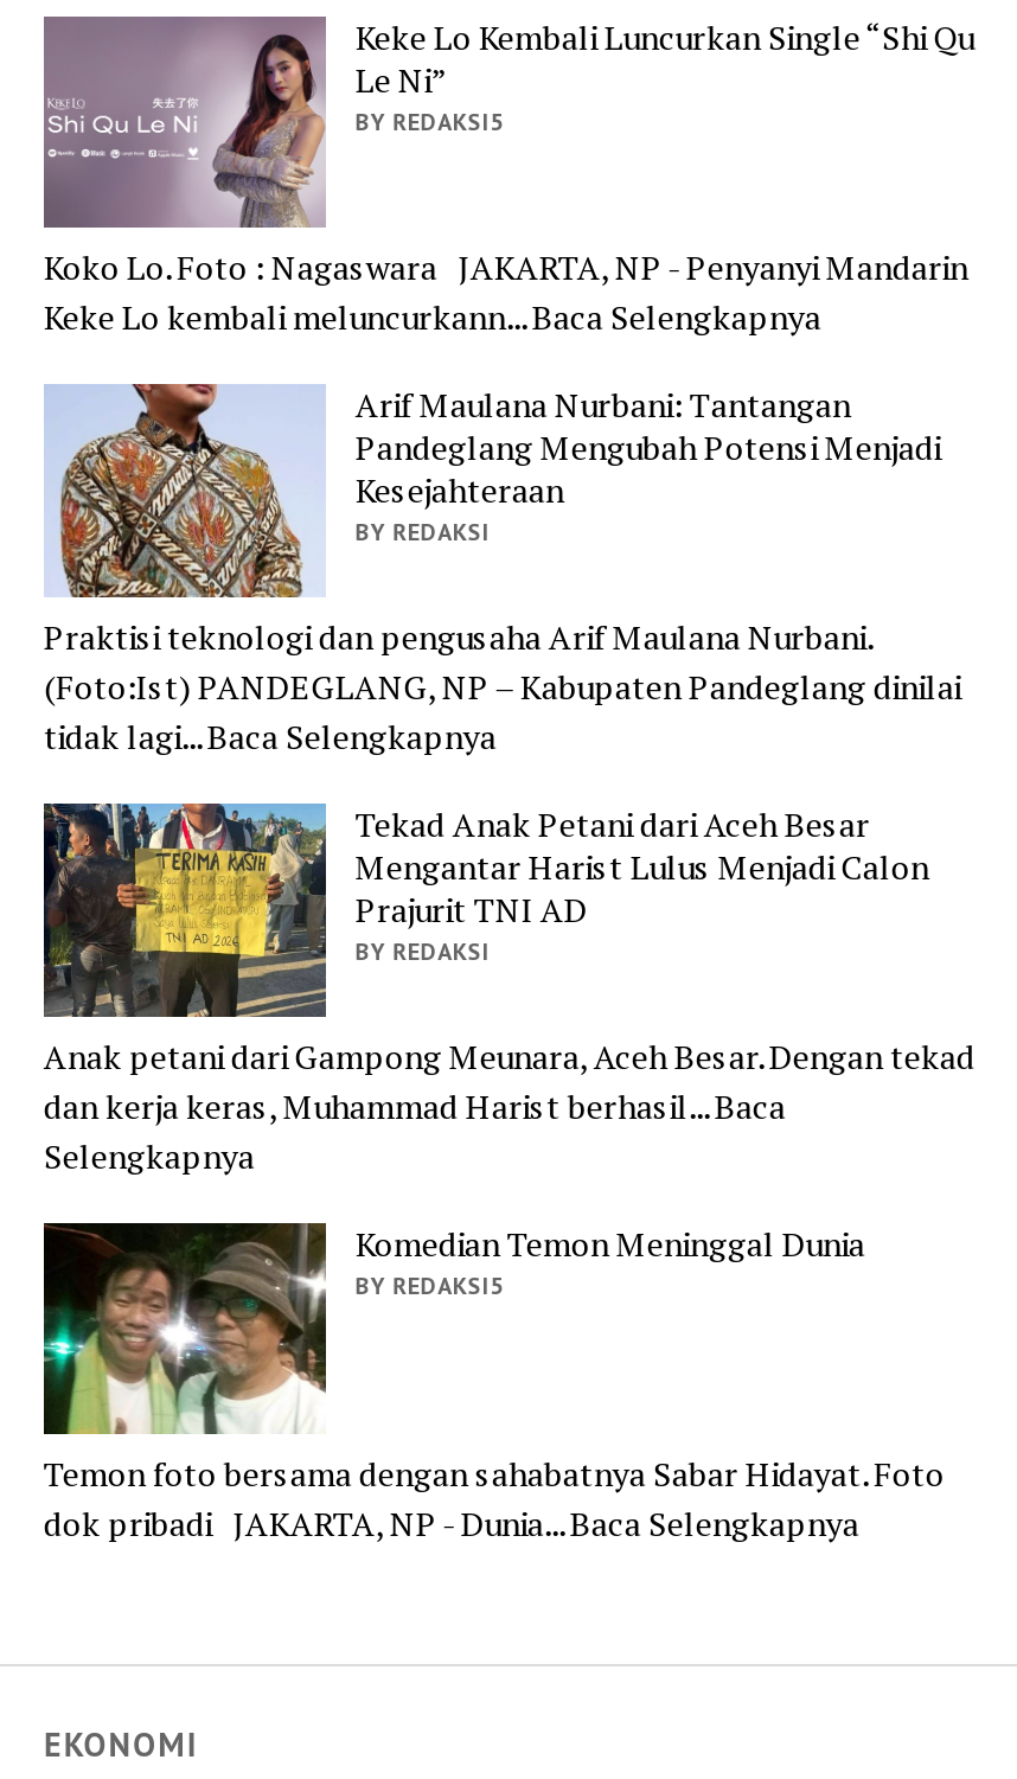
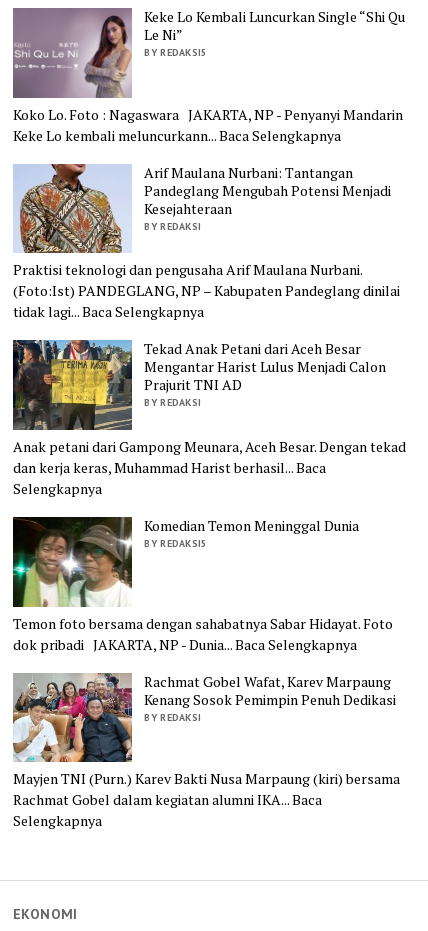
none -> [12,672,400,830] [image] | Rachmat Gobel Wafat, Karev Marpaung | Kenang Sosok Pemimpin Penuh Dedikasi | BY REDAKSI | Mayjen TNI (Purn.) Karev Bakti Nusa Marpaung (kiri) bersama | Rachmat Gobel dalam kegiatan alumni IKA... Baca | Selengkapnya

